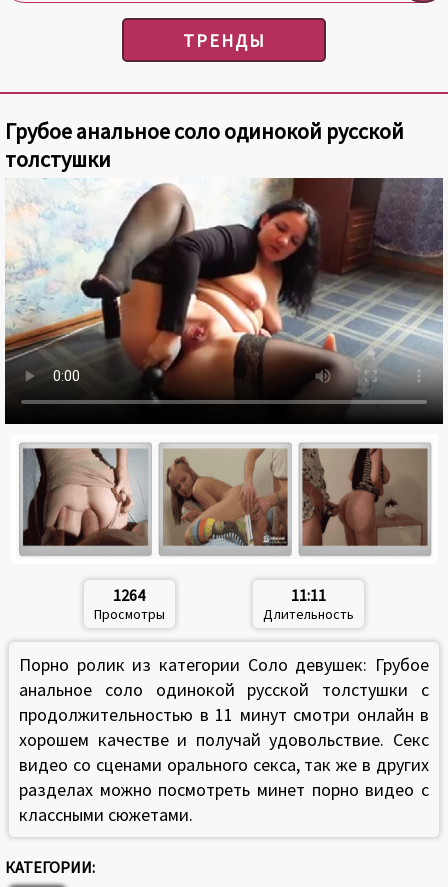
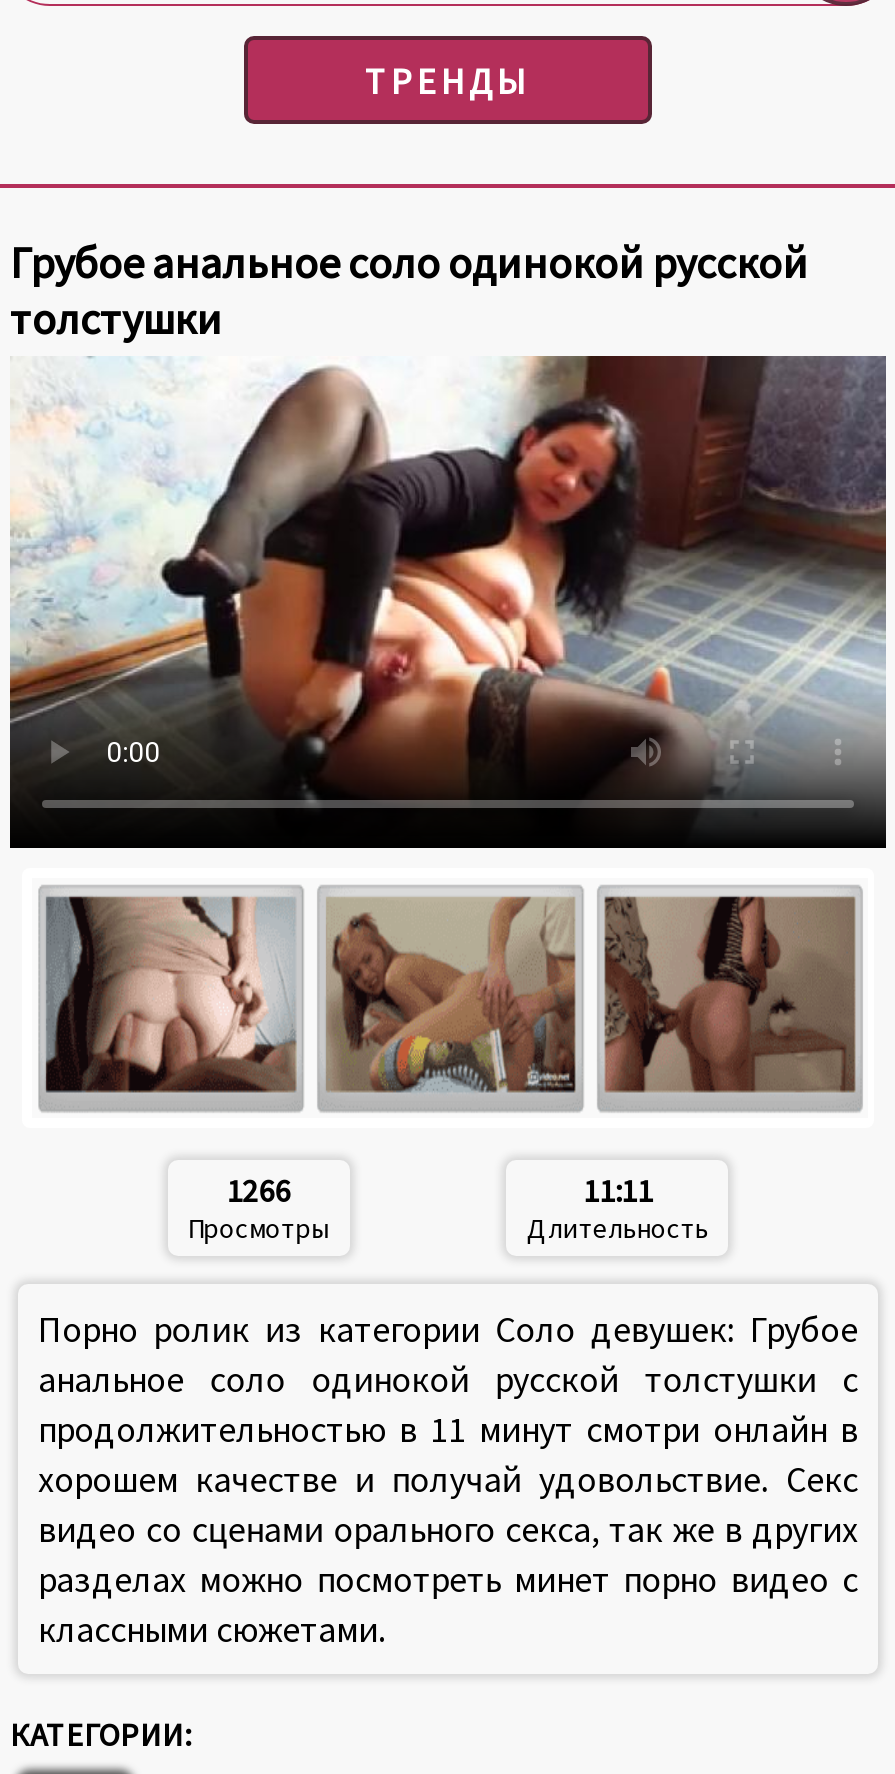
[113,585,145,605] 1264 -> [226,1171,290,1211] 1266

